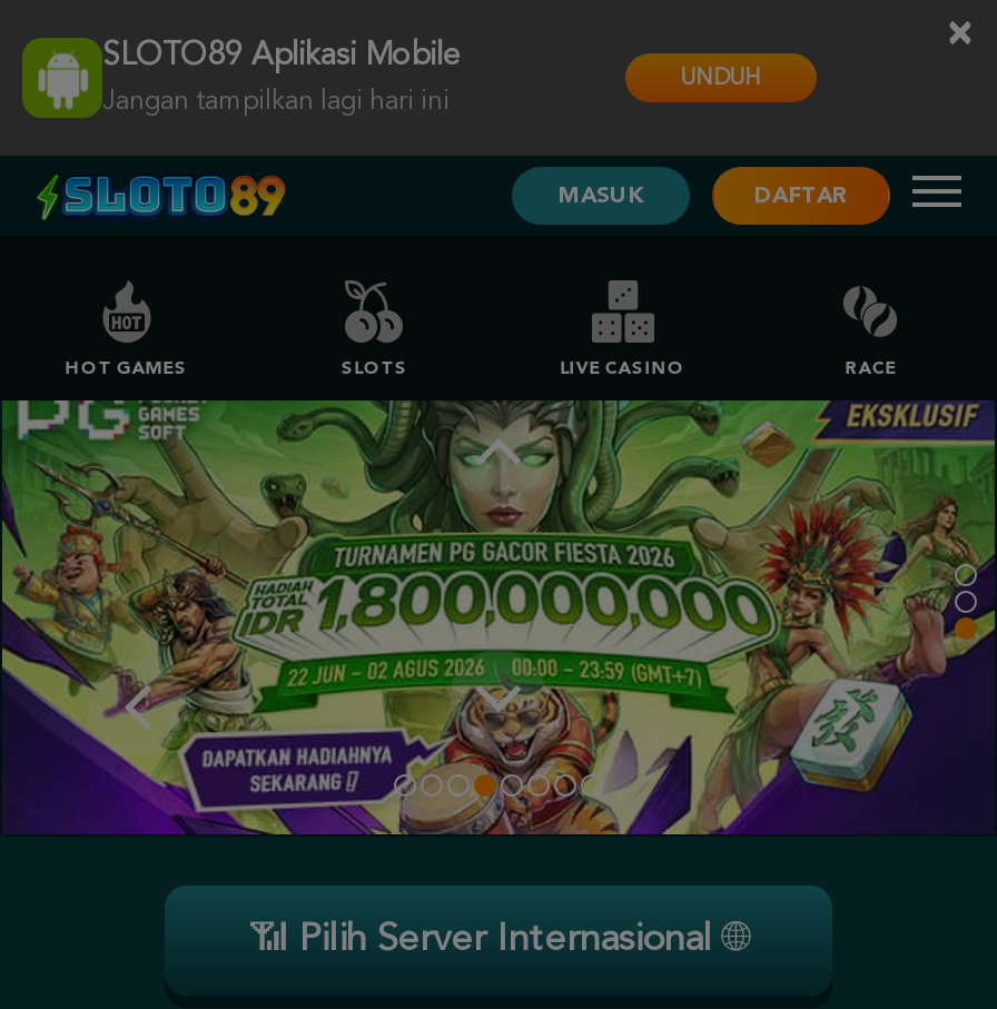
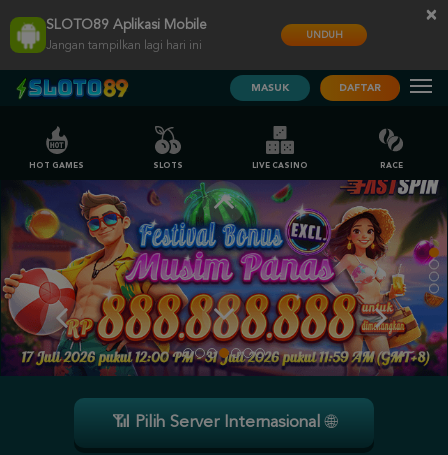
[7,398,990,837] [image] -> [3,179,445,376] [image]

